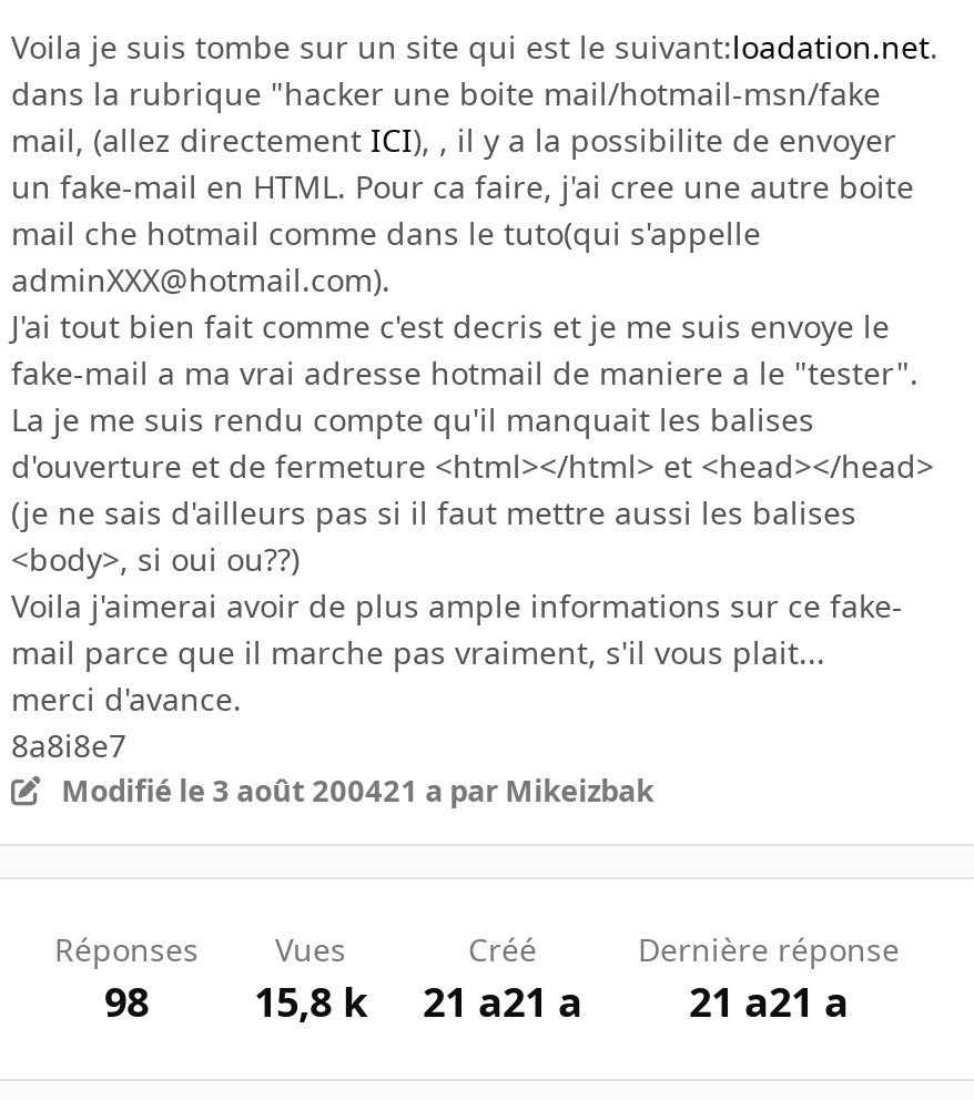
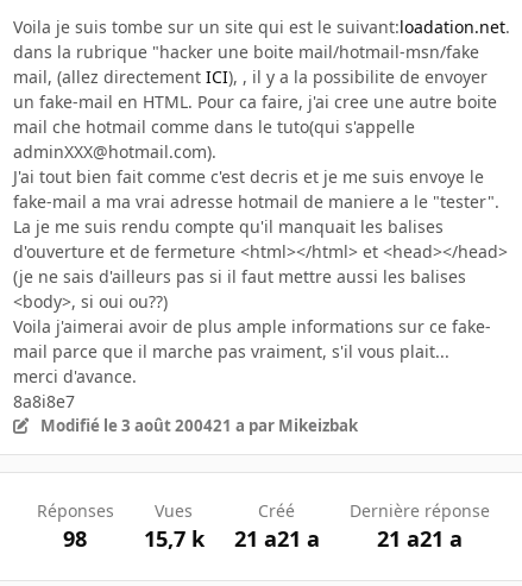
[104,976,849,1029] 98 15,8 k 21 a21 a 21 a21 a -> [63,525,462,553] 98 15,7 k 21 a21 a 21 a21 a

